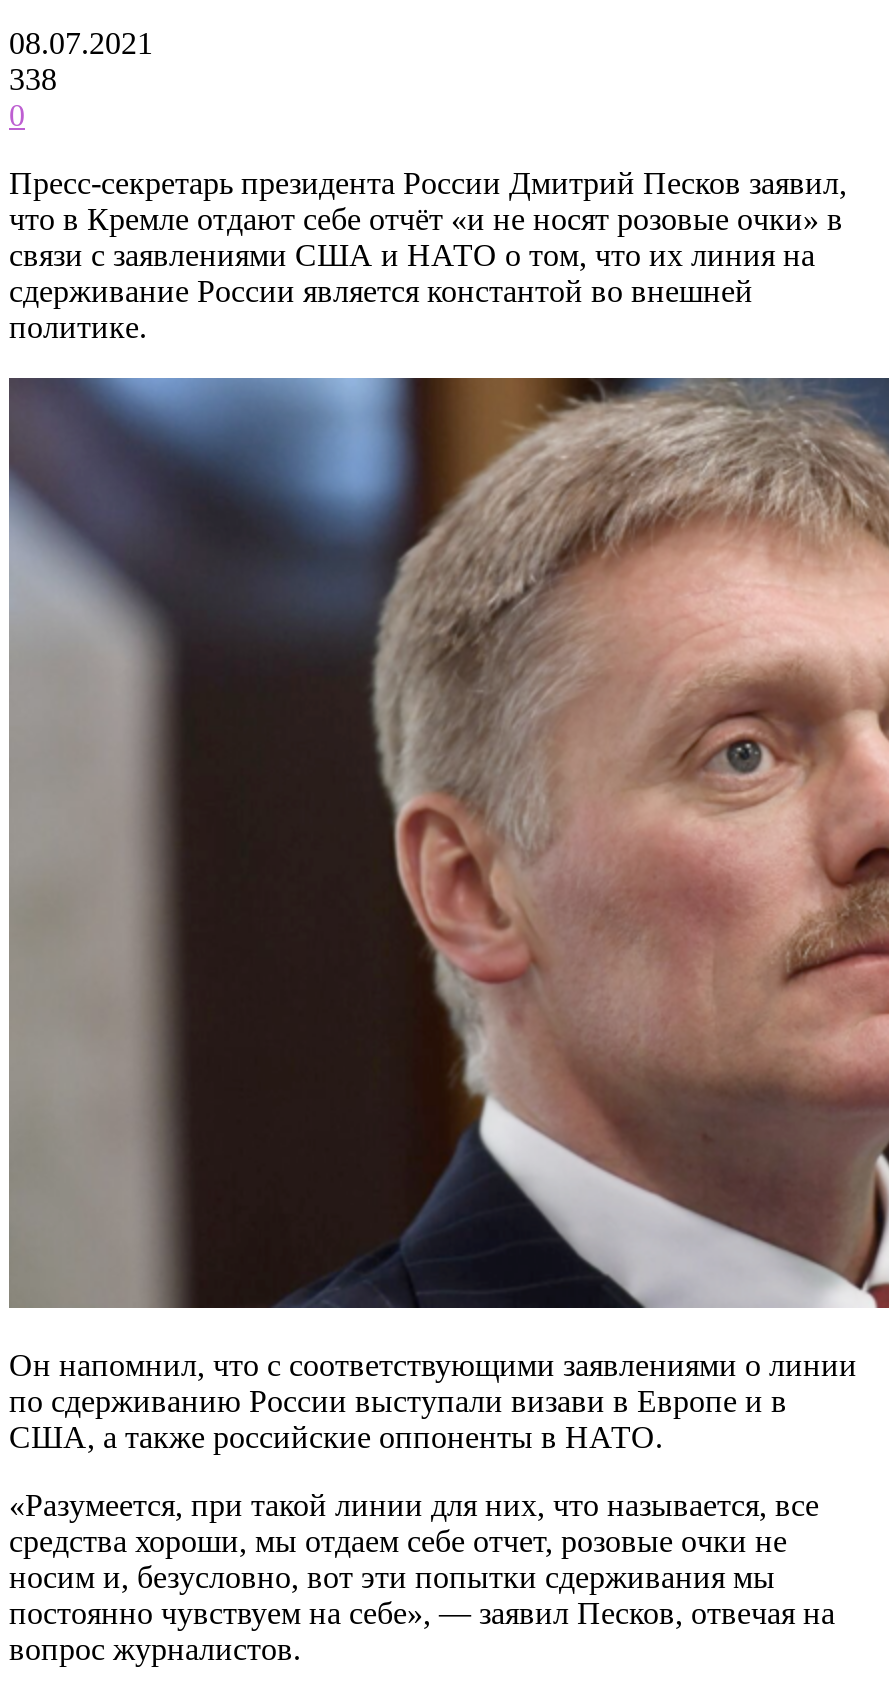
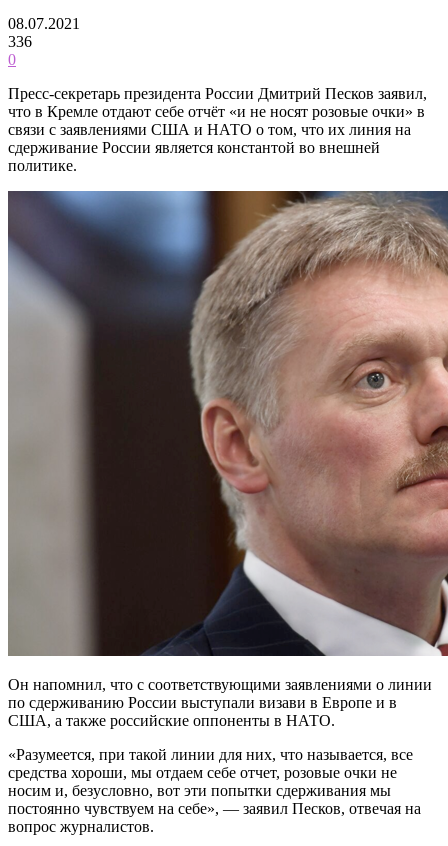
[9,62,57,96] 338 -> [8,33,32,50] 336

